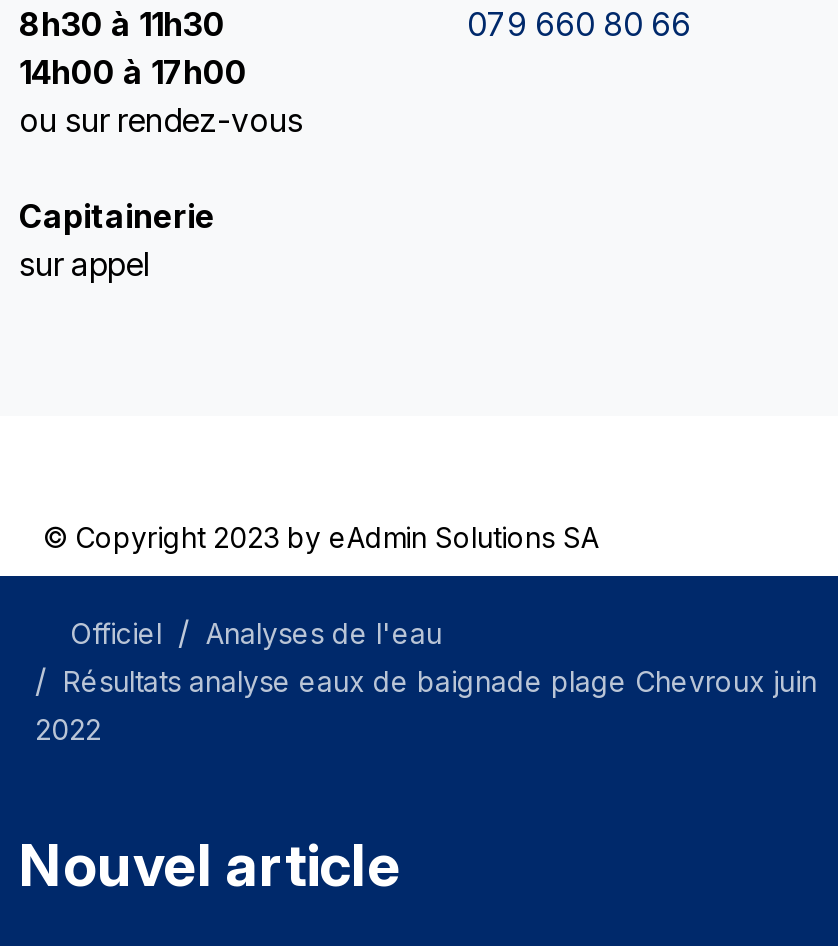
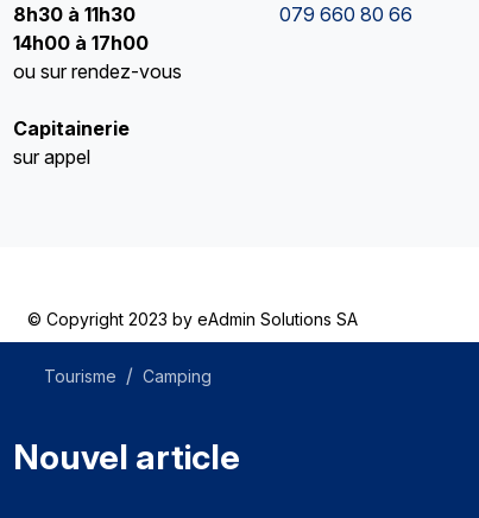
[35,617,817,747] Officiel | Analyses de l'eau | Résultats analyse eaux de baignade plage Chevroux juin | 2022 -> [43,367,211,387] Tourisme | Camping

